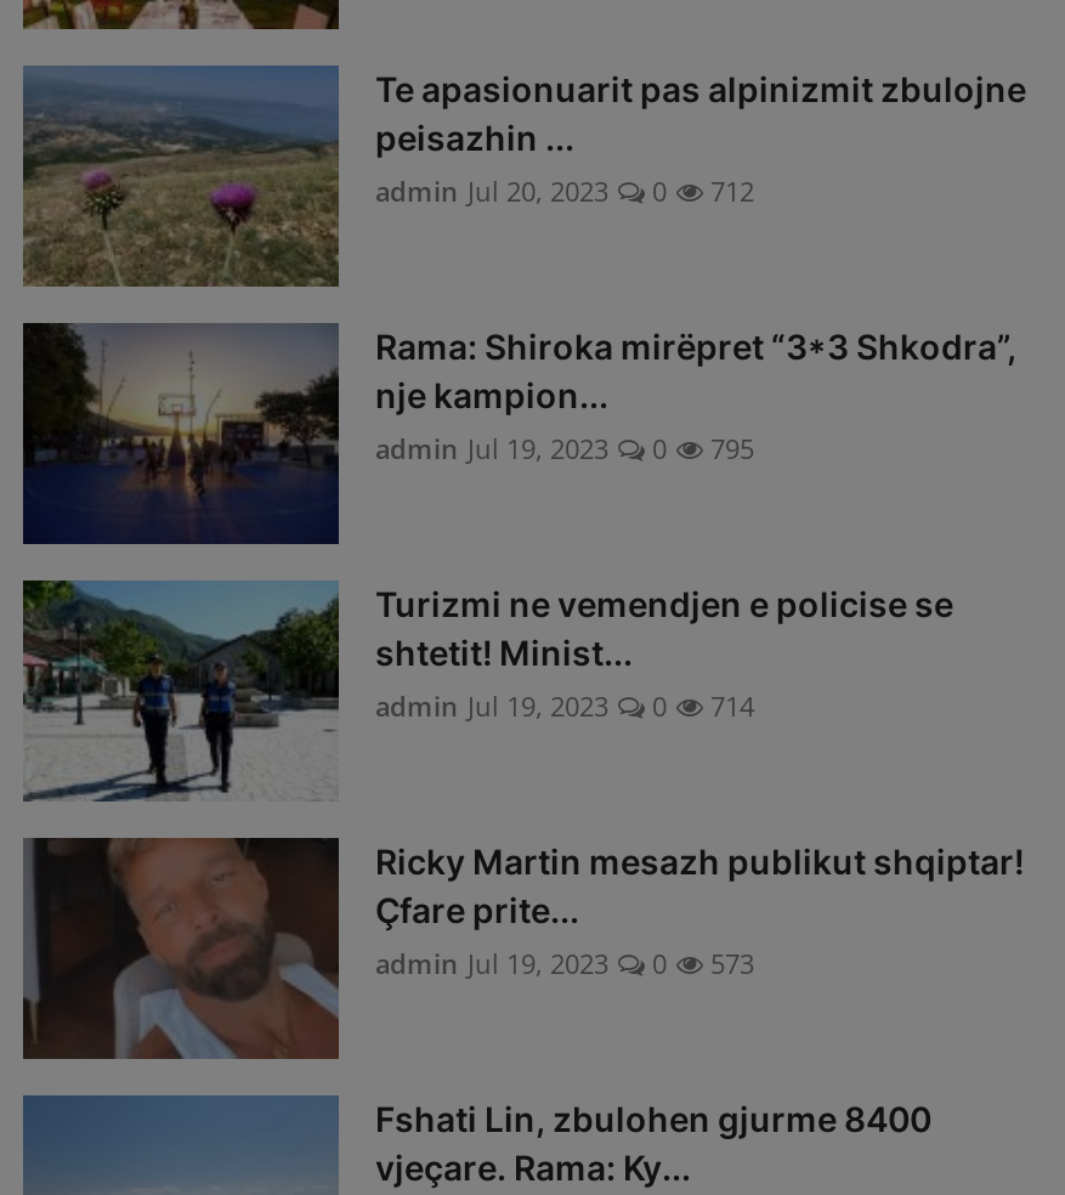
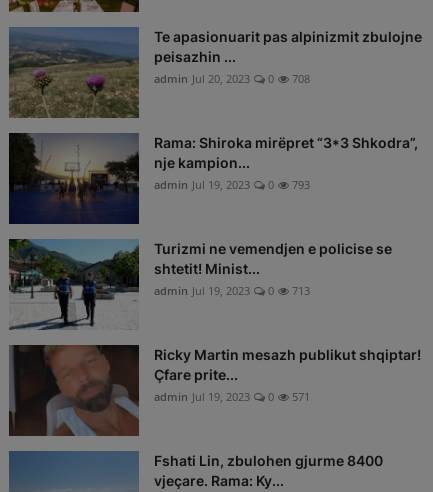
[375,171,754,208] admin Jul 20, 2023 0 712 -> [154,70,310,85] admin Jul 20, 2023 0 708
[375,429,754,465] admin Jul 19, 2023 0 795 -> [154,176,310,191] admin Jul 19, 2023 0 793
[375,686,754,723] admin Jul 19, 2023 0 714 -> [154,282,310,297] admin Jul 19, 2023 0 713
[375,944,754,980] admin Jul 19, 2023 0 573 -> [154,388,310,403] admin Jul 19, 2023 0 571

